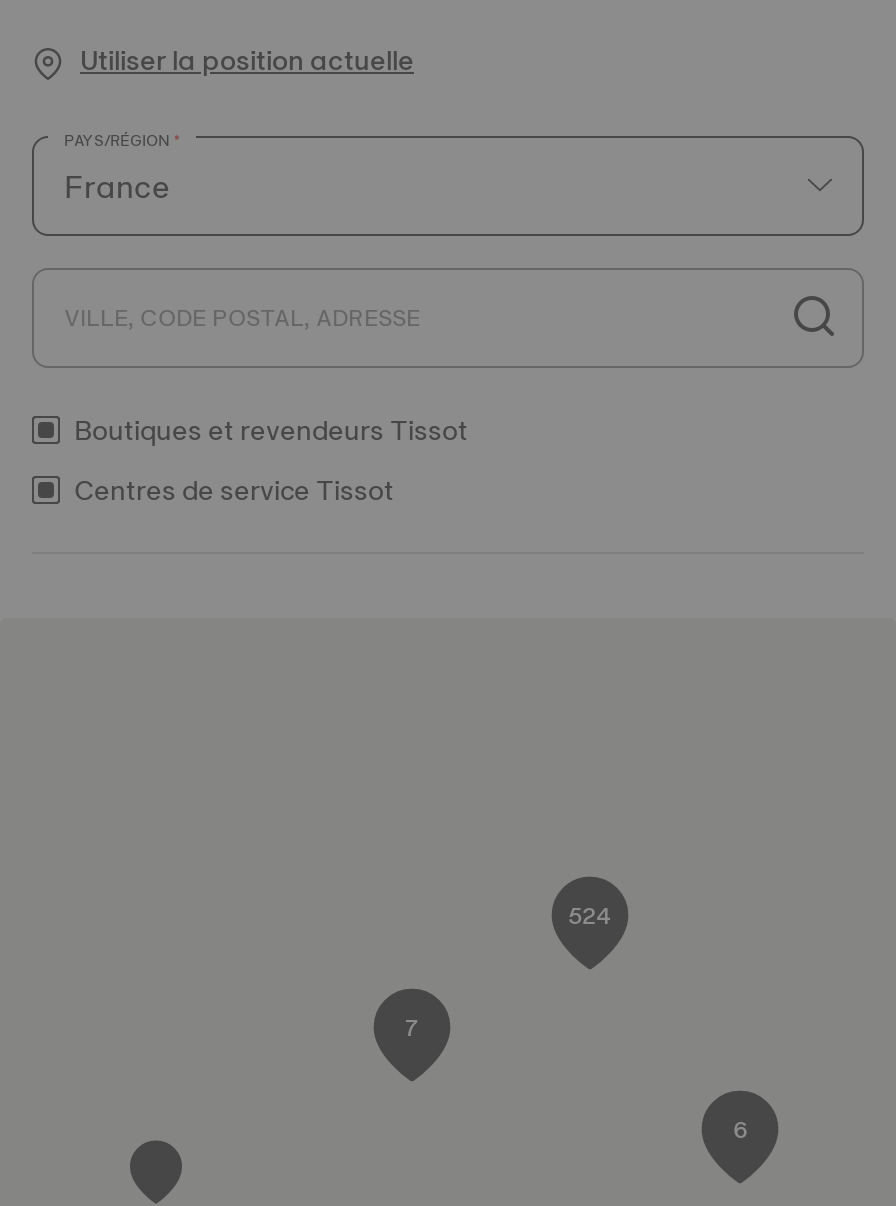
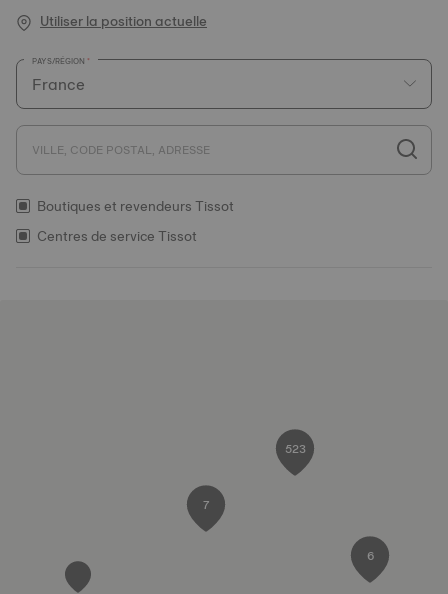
[568,896,612,936] 524 -> [284,439,305,459] 523

